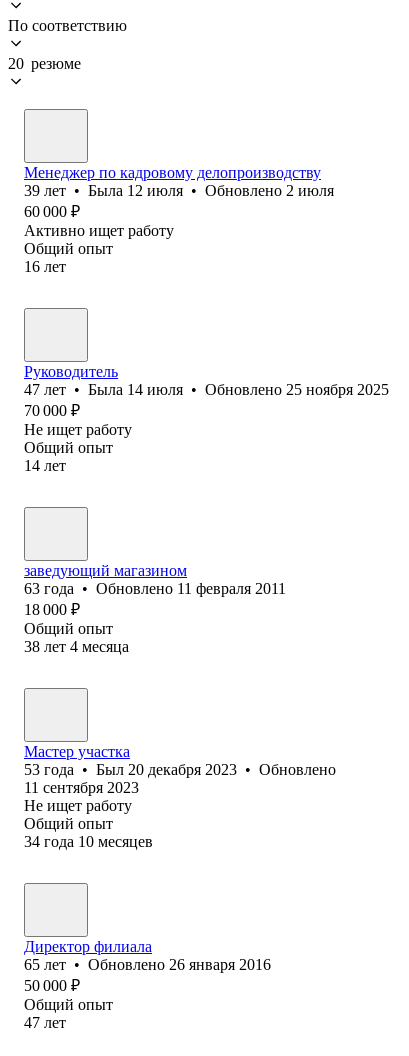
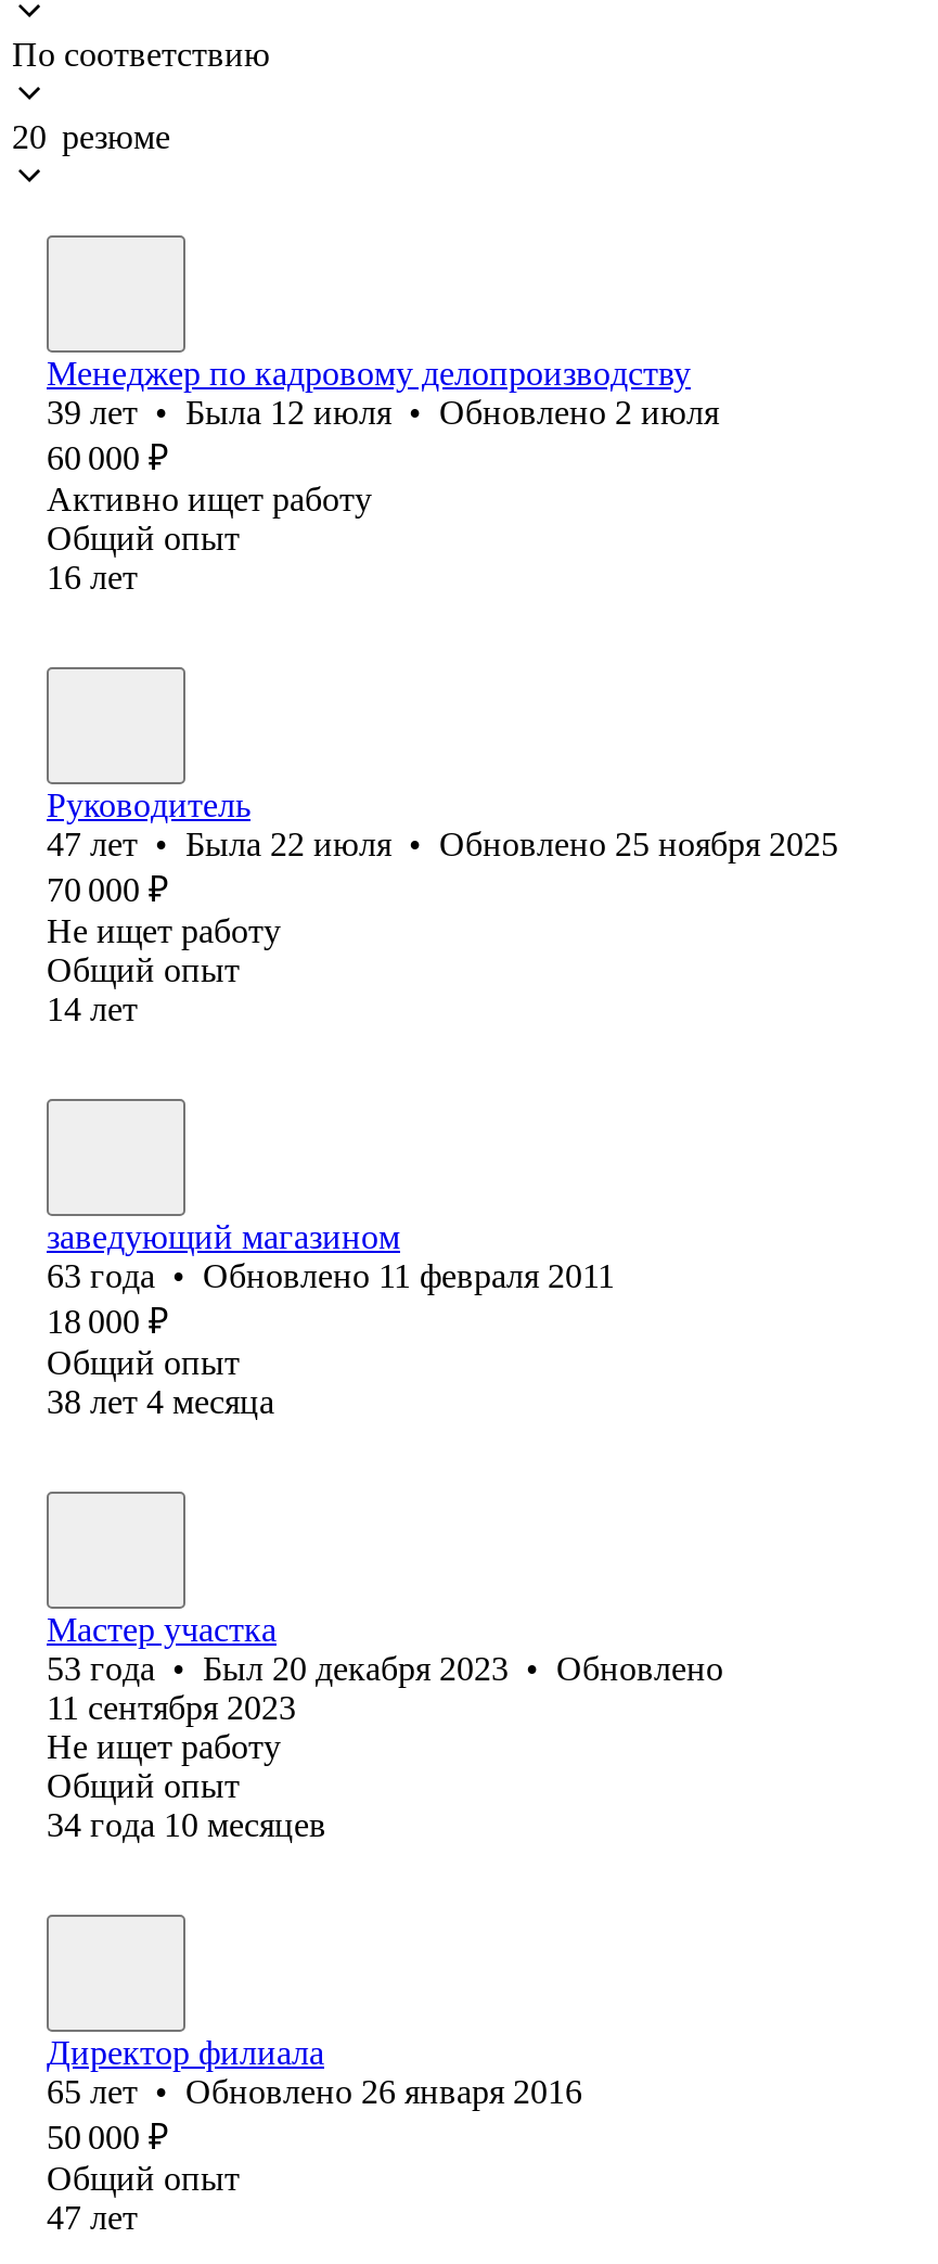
[24,381,389,398] 47 лет • Была 14 июля • Обновлено 25 ноября 2025 -> [47,825,838,862] 47 лет • Была 22 июля • Обновлено 25 ноября 2025

